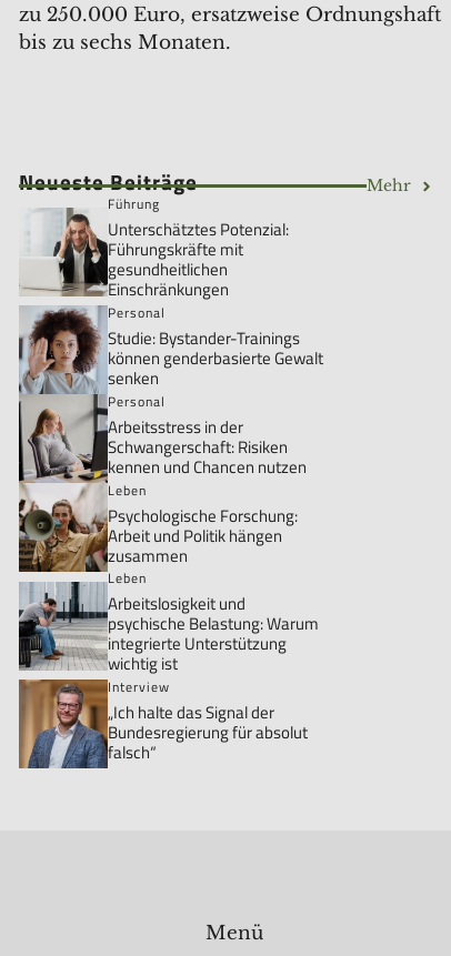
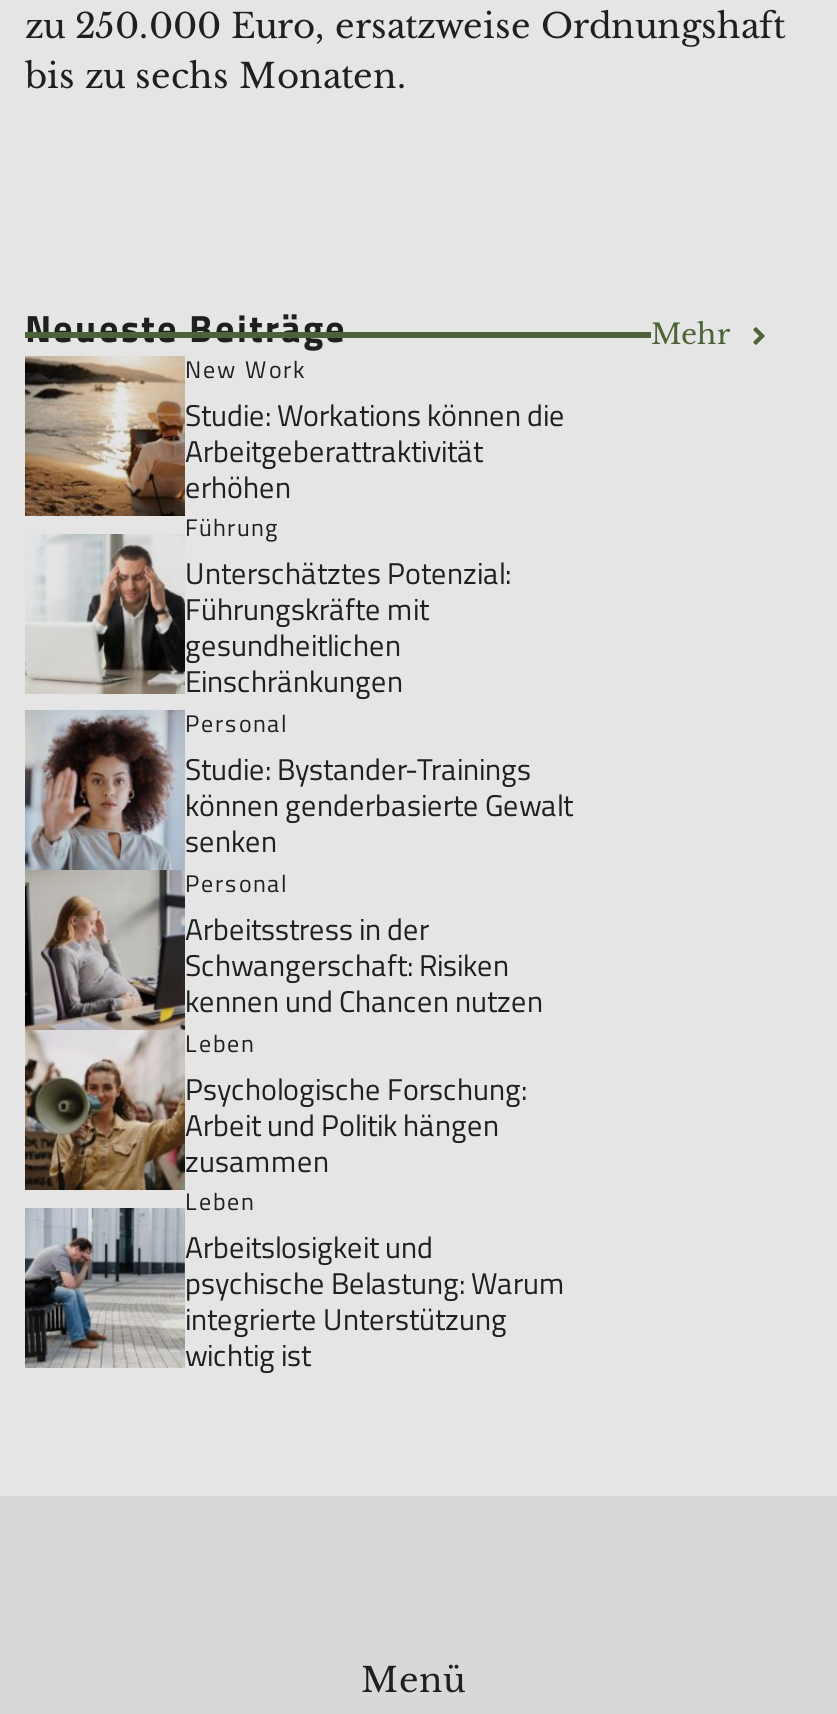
none -> [23,349,565,518] [image] | New Work | Studie: Workations können die | Arbeitgeberattraktivität | erhöhen
moved [108,193,323,676] -> [185,508,573,1378]: Führung | Unterschätztes Potenzial: | Führungskräfte mit | ... | integrierte Unterstützung | wichtig ist
[18,676,308,769] [image] | Interview | „Ich halte das Signal der | Bundesregierung für absolut | falsch“ -> none

